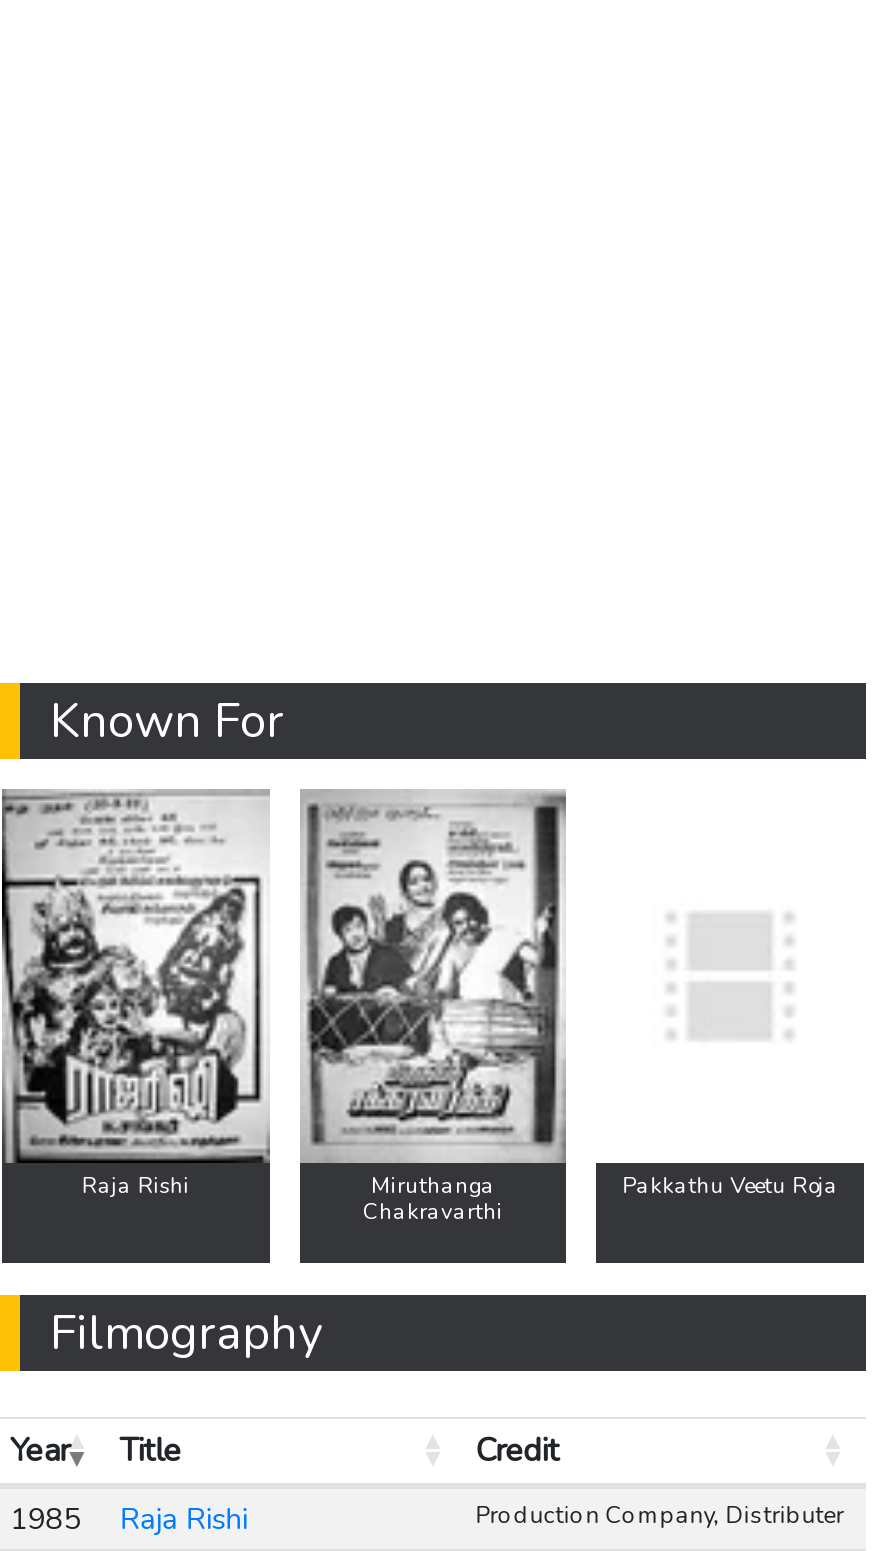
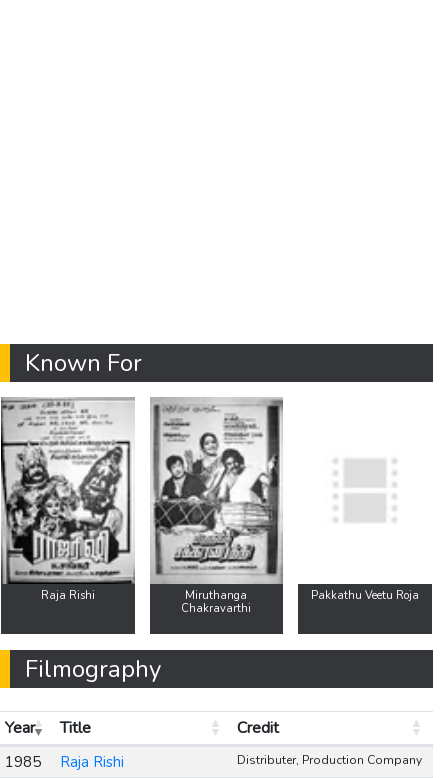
[476,1499,844,1531] Production Company, Distributer -> [237,752,422,768] Distributer, Production Company

